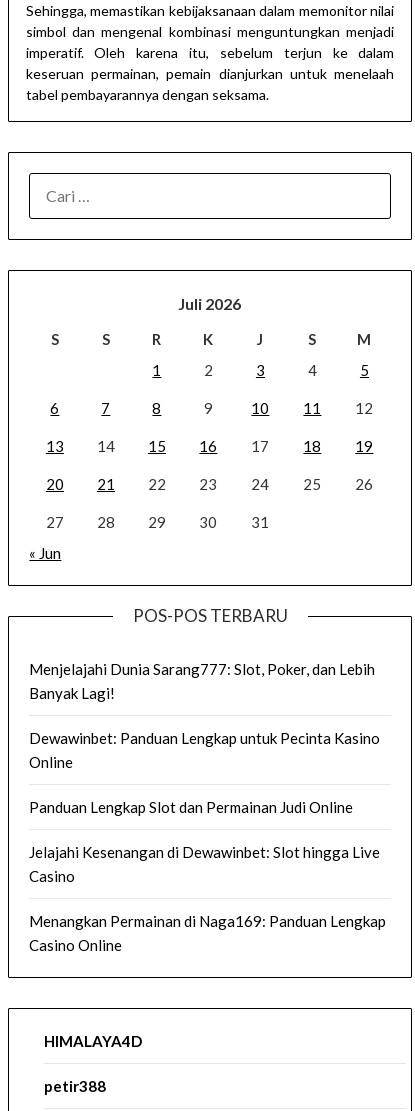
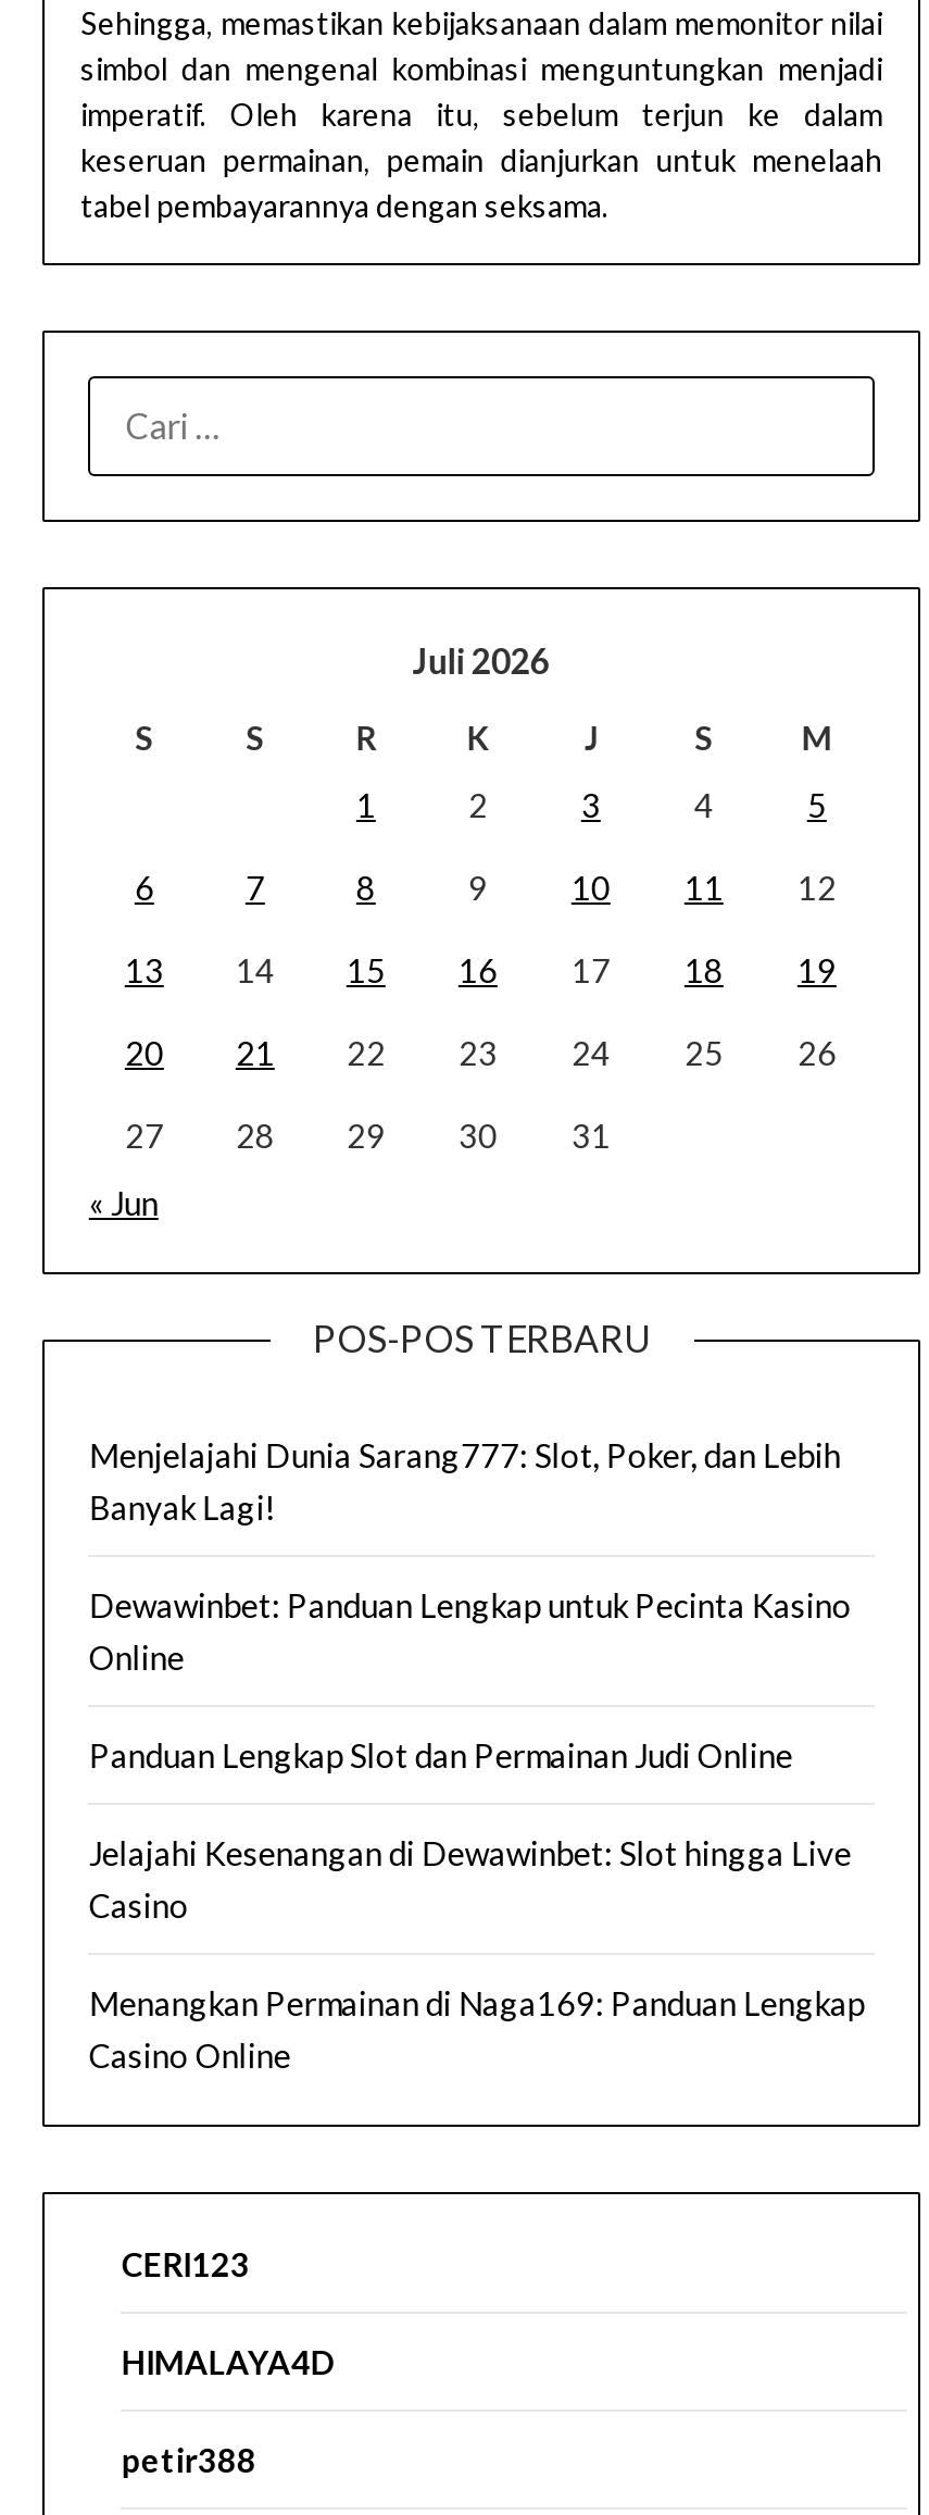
none -> [121,2245,250,2284] CERI123

